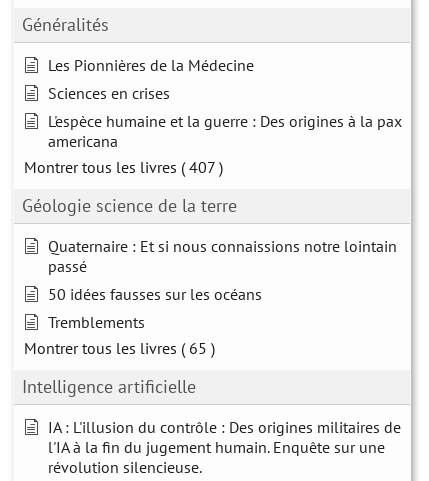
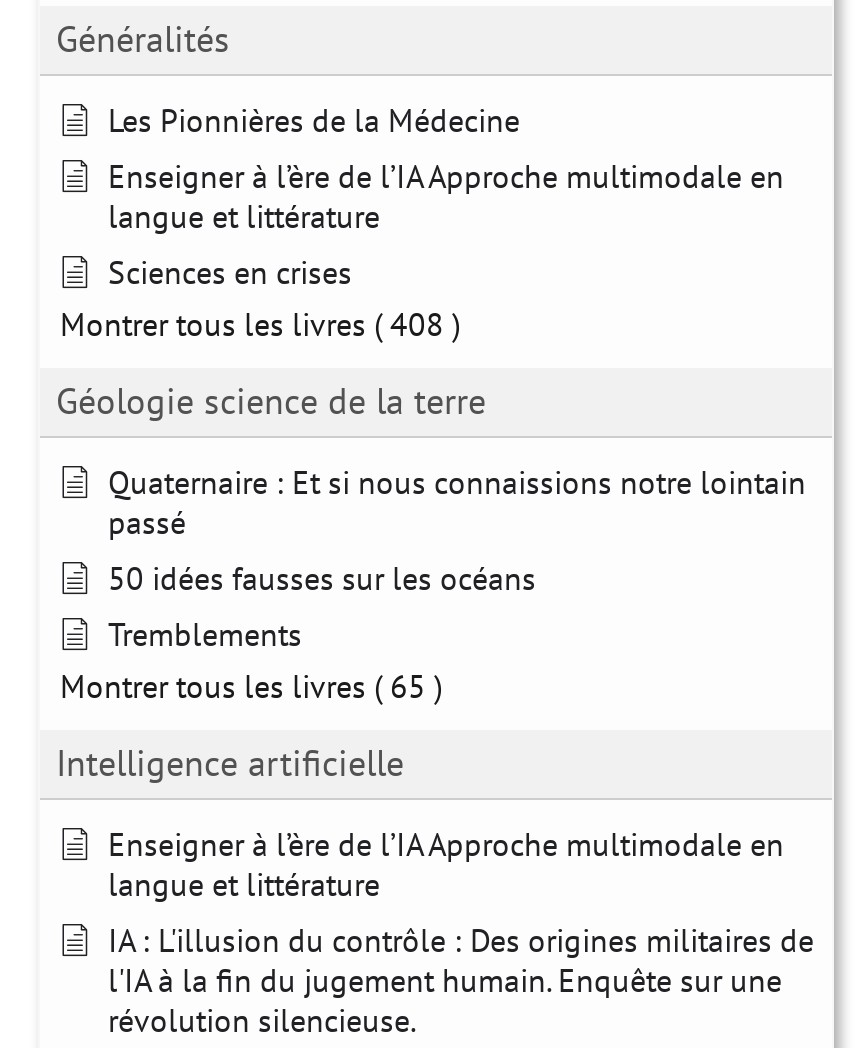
none -> [108,155,784,235] Enseigner à l’ère de l’IA Approche multimodale en | langue et littérature
[24,110,402,176] L'espèce humaine et la guerre : Des origines à la pax | americana | Montrer tous les livres ( 407 ) -> [60,303,460,343] Montrer tous les livres ( 408 )
none -> [108,823,784,903] Enseigner à l’ère de l’IA Approche multimodale en | langue et littérature

